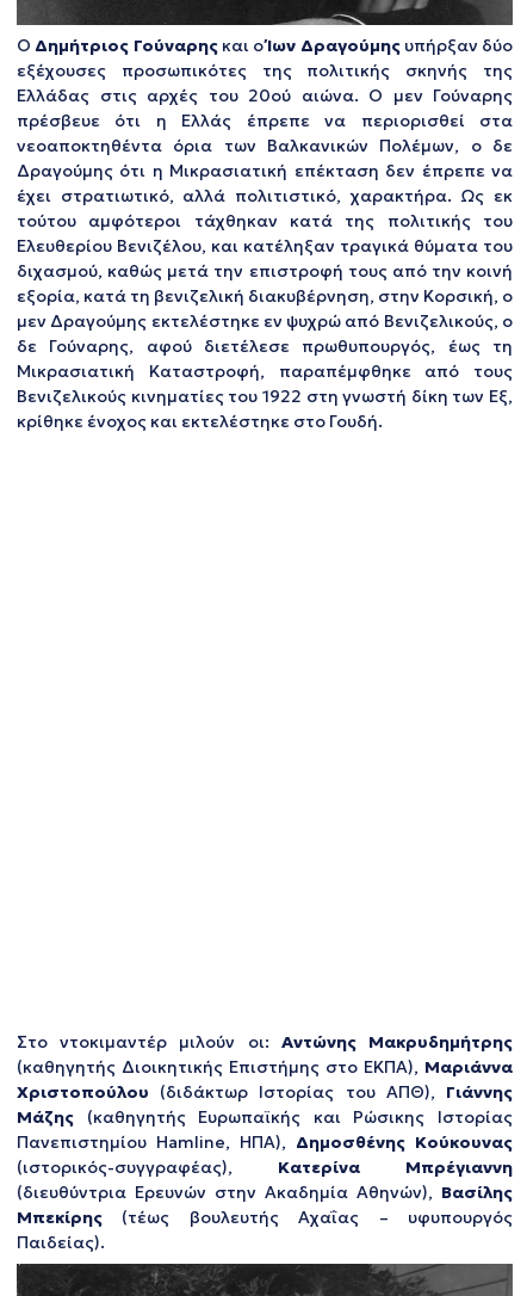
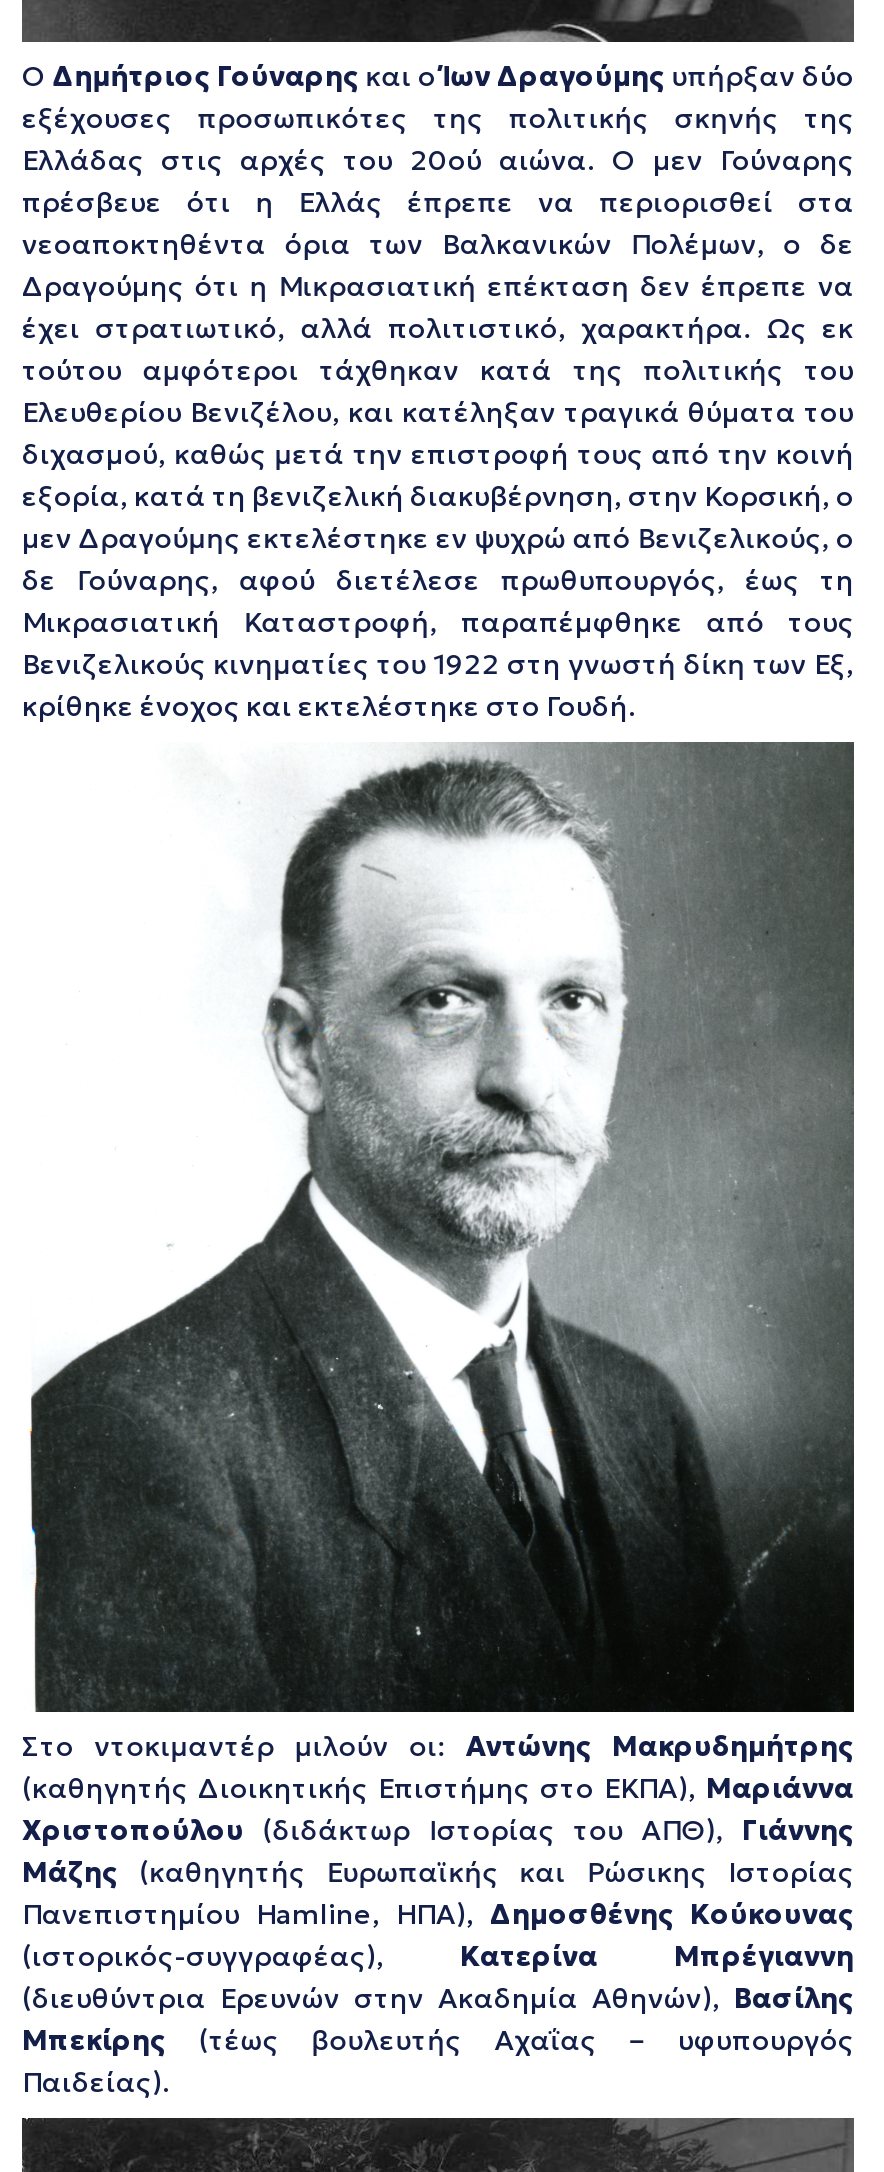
none -> [28,740,856,1714] [image]

